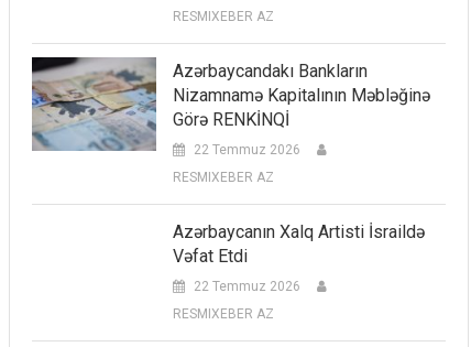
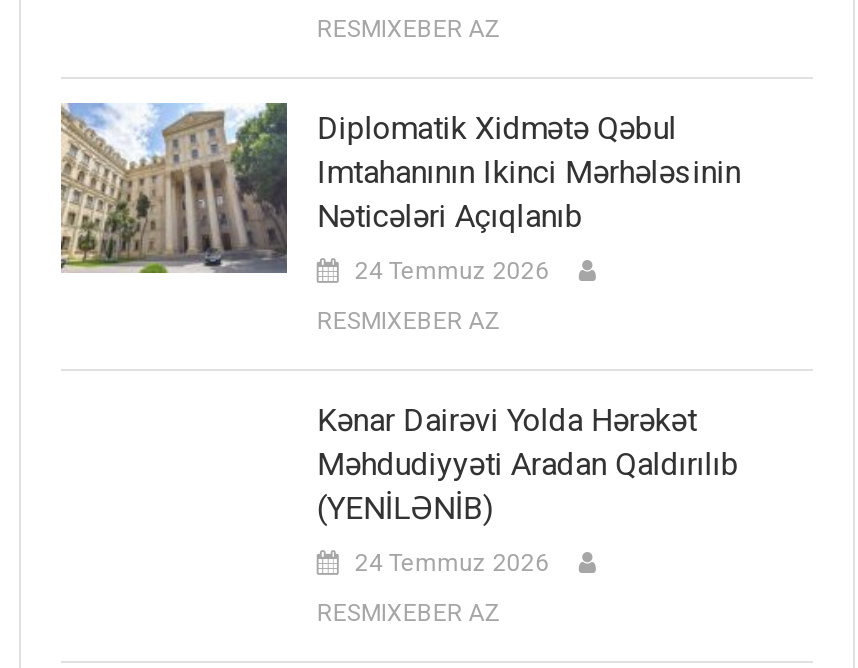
[31,56,430,152] [image] | Azərbaycandakı Bankların | Nizamnamə Kapitalının Məbləğinə | Görə RENKİNQİ -> [59,102,741,276] [image] | Diplomatik Xidmətə Qəbul | Imtahanının Ikinci Mərhələsinin | Nəticələri Açıqlanıb
[193,142,300,157] 22 Temmuz 2026 -> [355,258,549,286] 24 Temmuz 2026
[173,221,425,266] Azərbaycanın Xalq Artisti İsraildə | Vəfat Etdi -> [317,402,739,528] Kənar Dairəvi Yolda Hərəkət | Məhdudiyyəti Aradan Qaldırılıb | (YENİLƏNİB)
[193,279,300,294] 22 Temmuz 2026 -> [355,550,549,578] 24 Temmuz 2026

